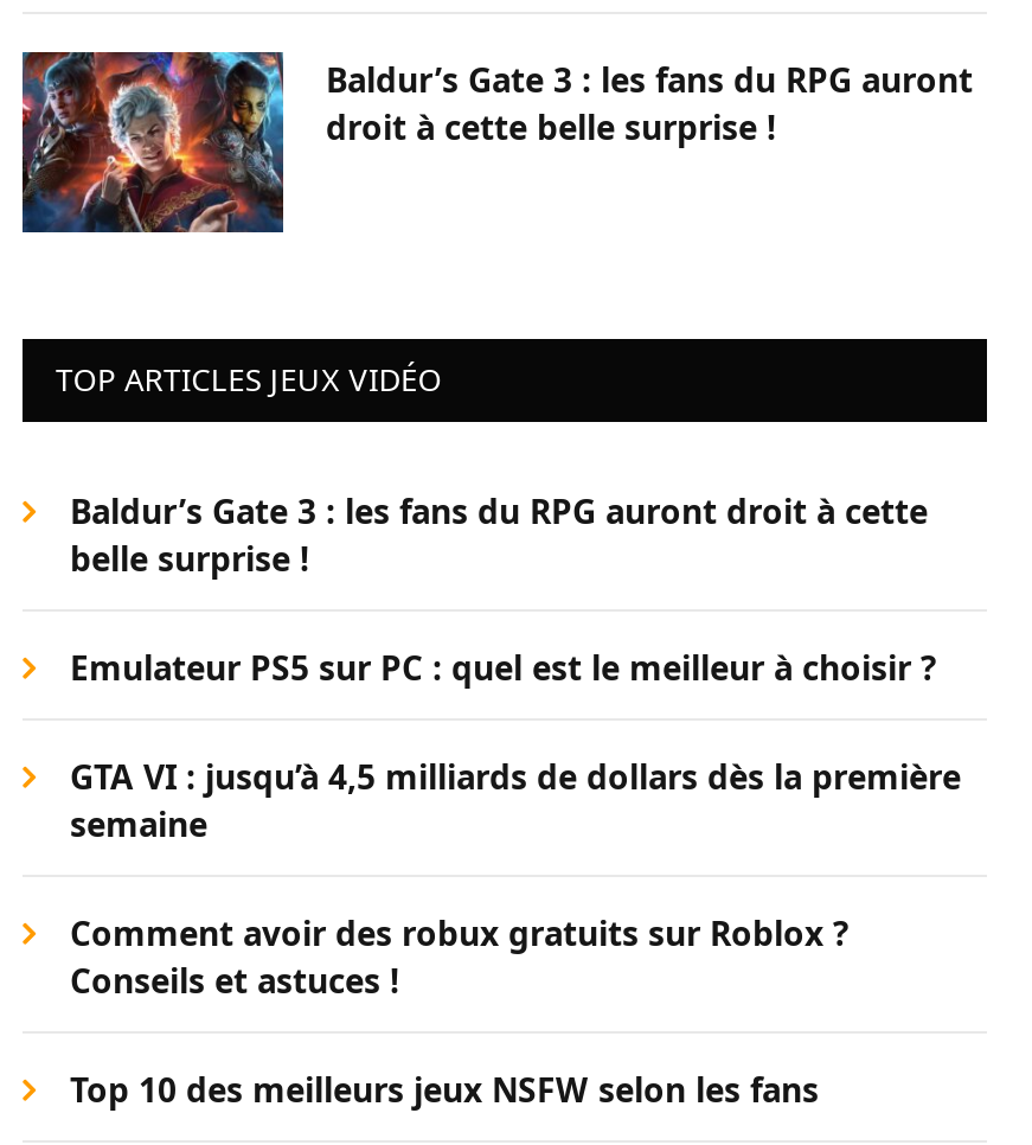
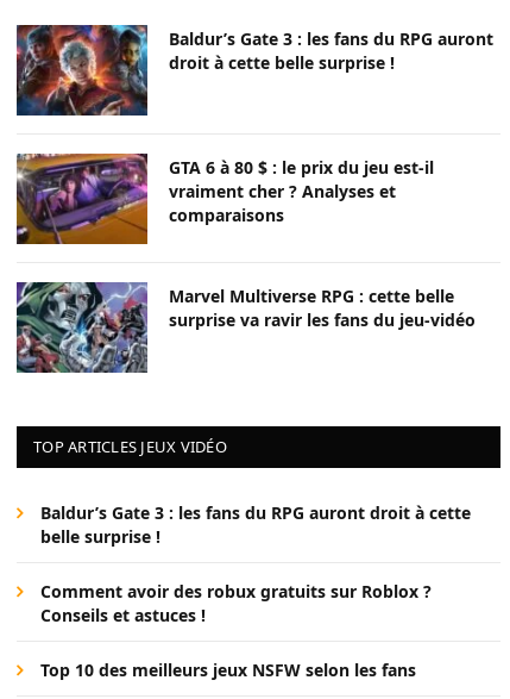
none -> [15,152,434,245] [image] | GTA 6 à 80 $ : le prix du jeu est-il | vraiment cher ? Analyses et | comparaisons
none -> [15,281,476,373] [image] | Marvel Multiverse RPG : cette belle | surprise va ravir les fans du jeu-vidéo
moved [56,357,928,580] -> [33,435,471,547]: TOP ARTICLES JEUX VIDÉO | Baldur’s Gate 3 : les fans du RPG auront droit à cette | belle surprise !
[70,644,961,845] Emulateur PS5 sur PC : quel est le meilleur à choisir ? | GTA VI : jusqu’à 4,5 milliards de dollars dès la première | semaine -> none

